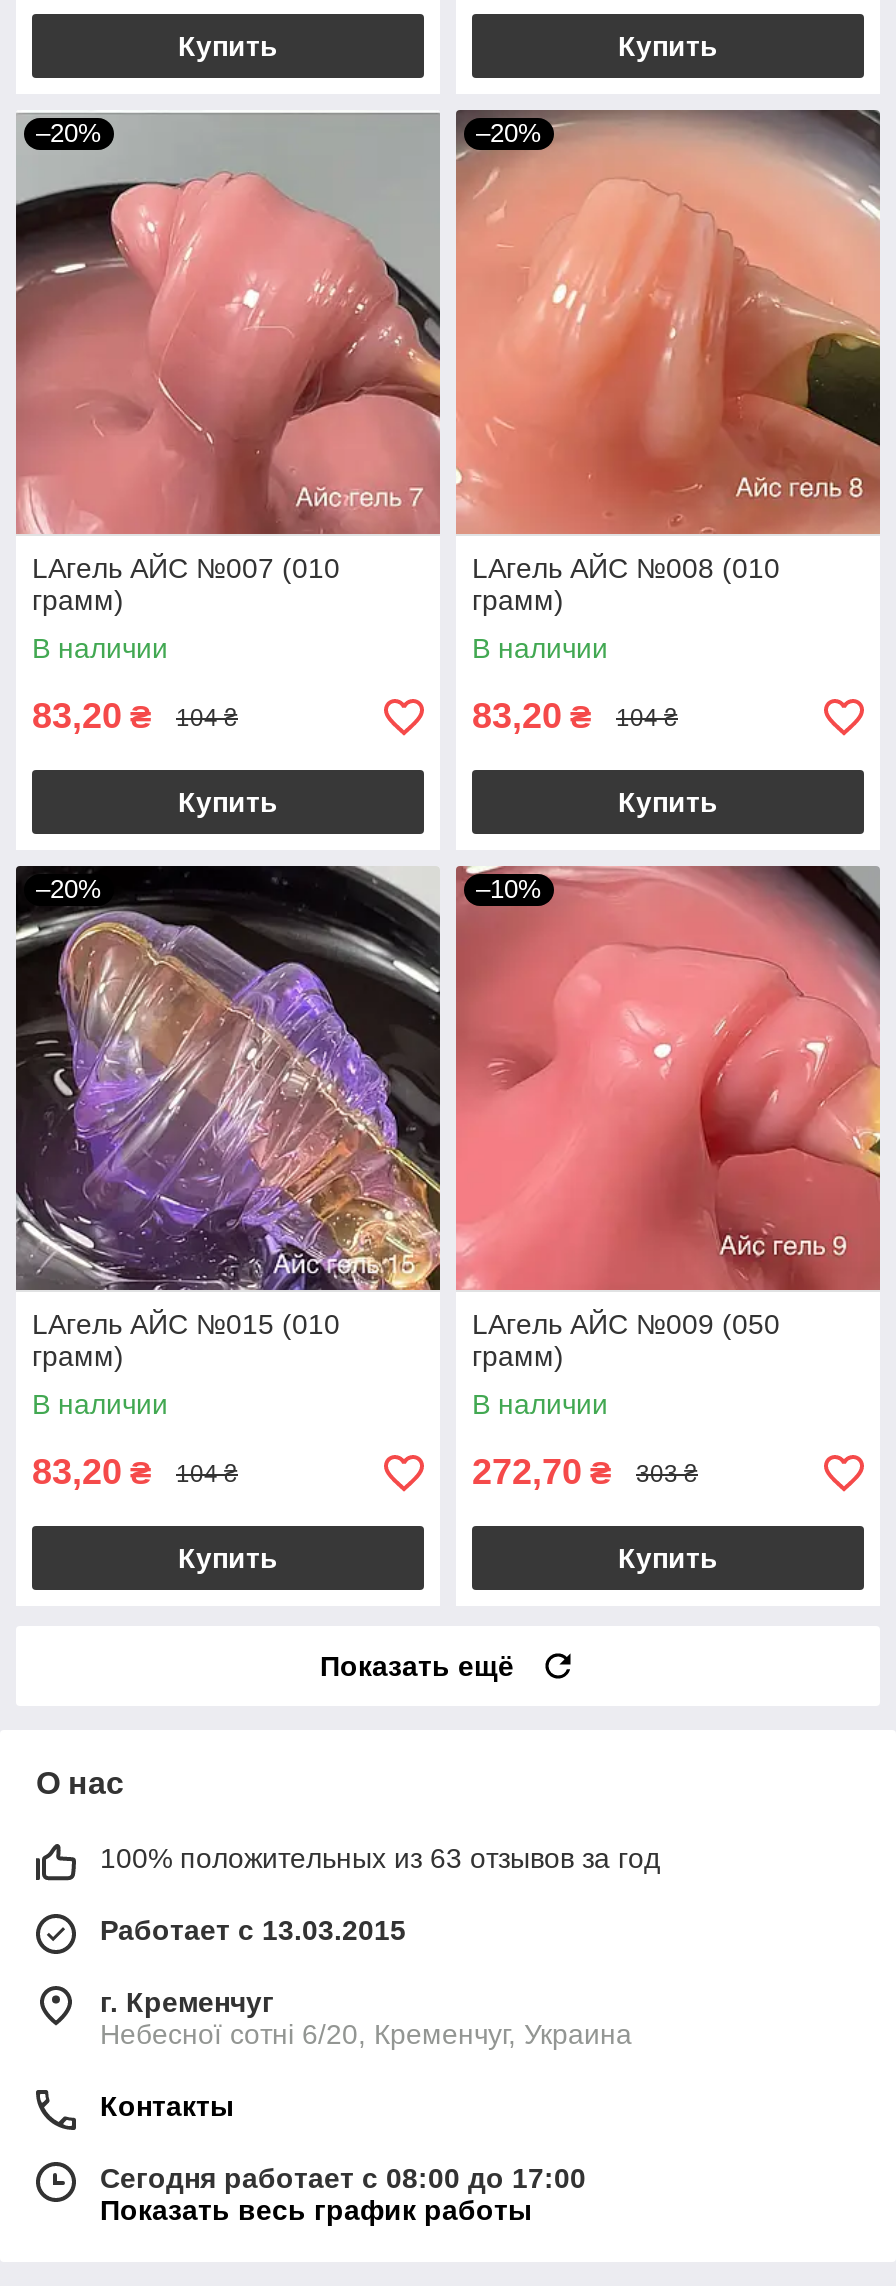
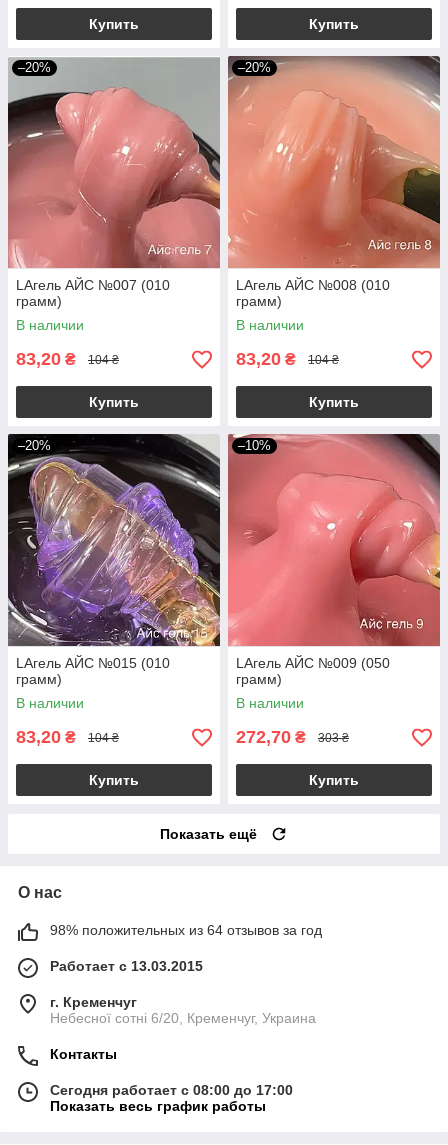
[100,1843,660,1875] 100% положительных из 63 отзывов за год -> [50,922,322,938] 98% положительных из 64 отзывов за год

